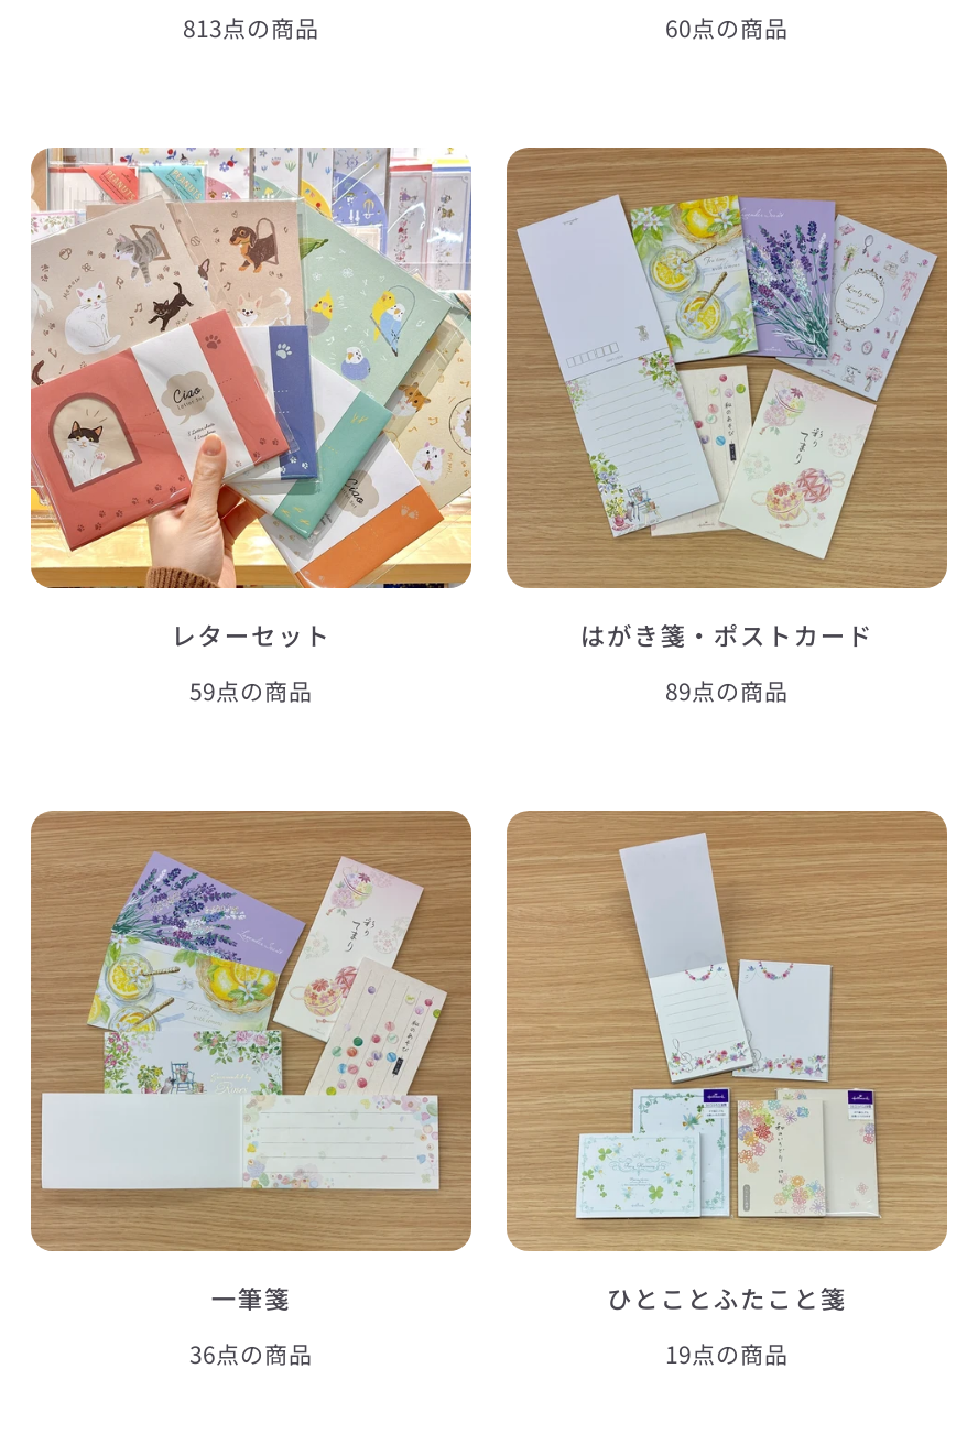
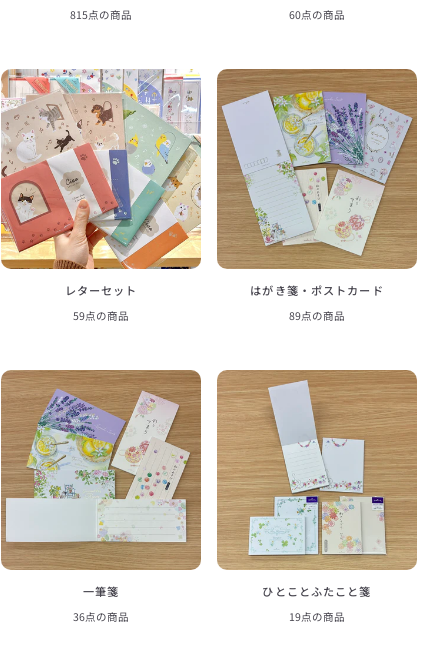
[183,11,319,44] 813点の商品 -> [70,7,132,22] 815点の商品

